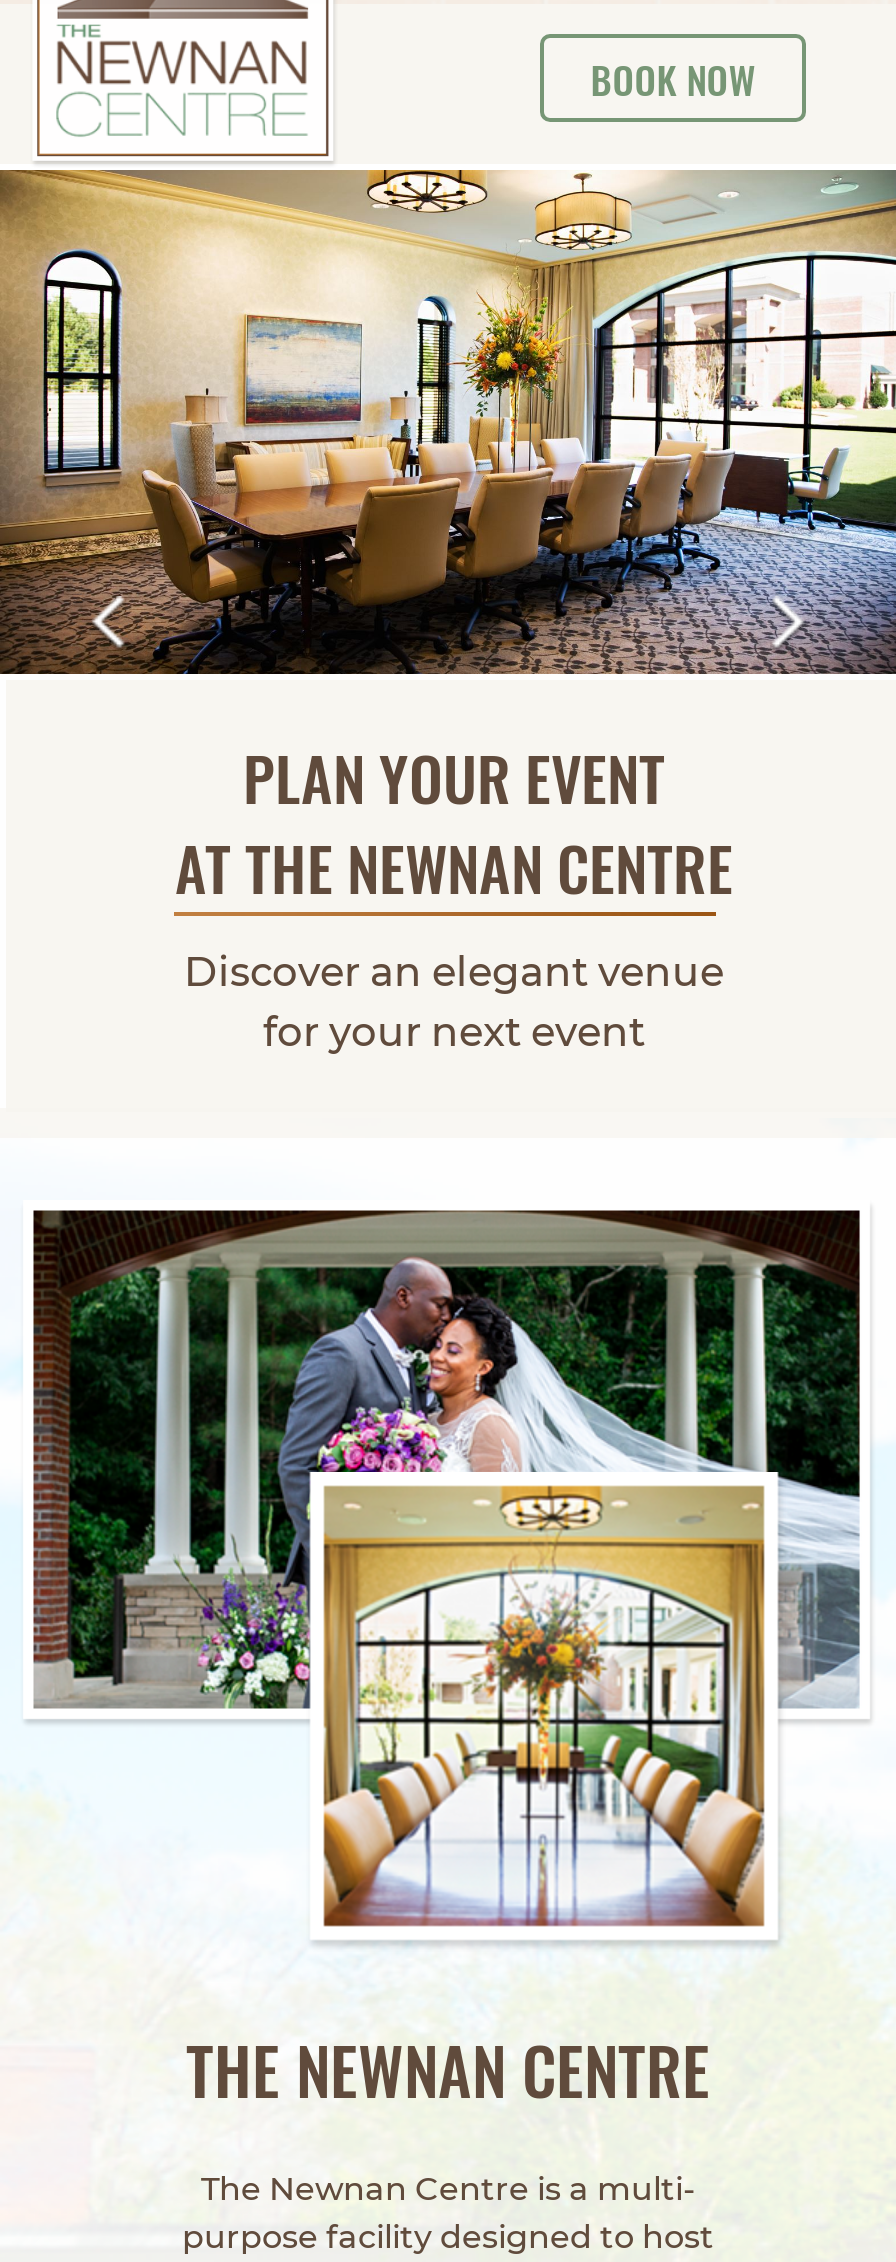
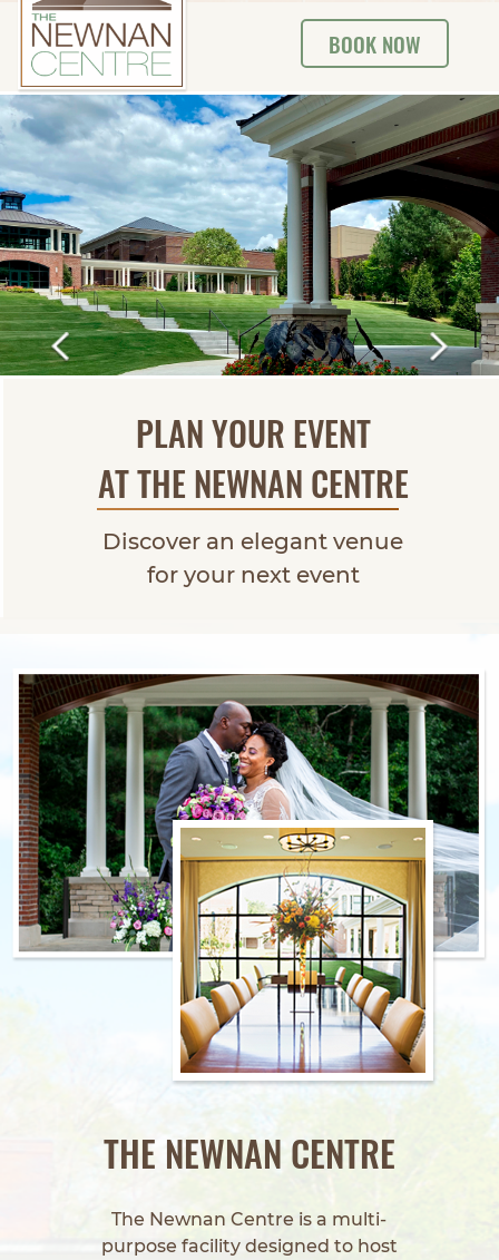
[6,168,890,676] [image] -> [3,94,496,377] [image]

